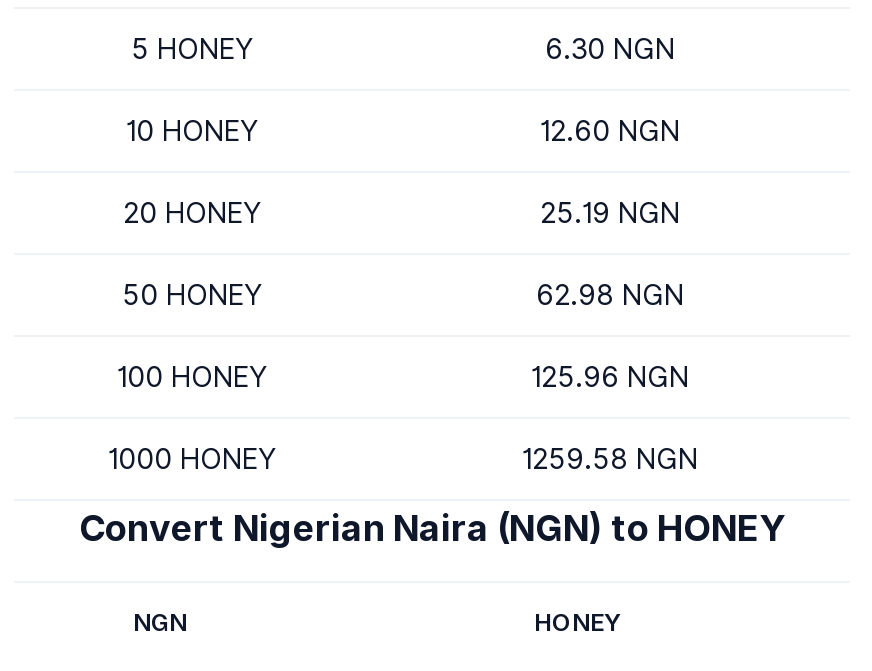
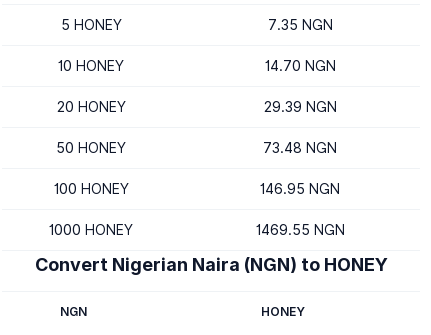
[545,31,675,65] 6.30 NGN -> [267,16,332,33] 7.35 NGN
[540,113,680,147] 12.60 NGN -> [264,57,335,74] 14.70 NGN
[540,195,680,229] 25.19 NGN -> [263,98,336,115] 29.39 NGN
[536,277,684,311] 62.98 NGN -> [263,139,337,156] 73.48 NGN
[531,359,689,393] 125.96 NGN -> [260,180,340,197] 146.95 NGN
[522,441,698,475] 1259.58 NGN -> [255,221,344,238] 1469.55 NGN

